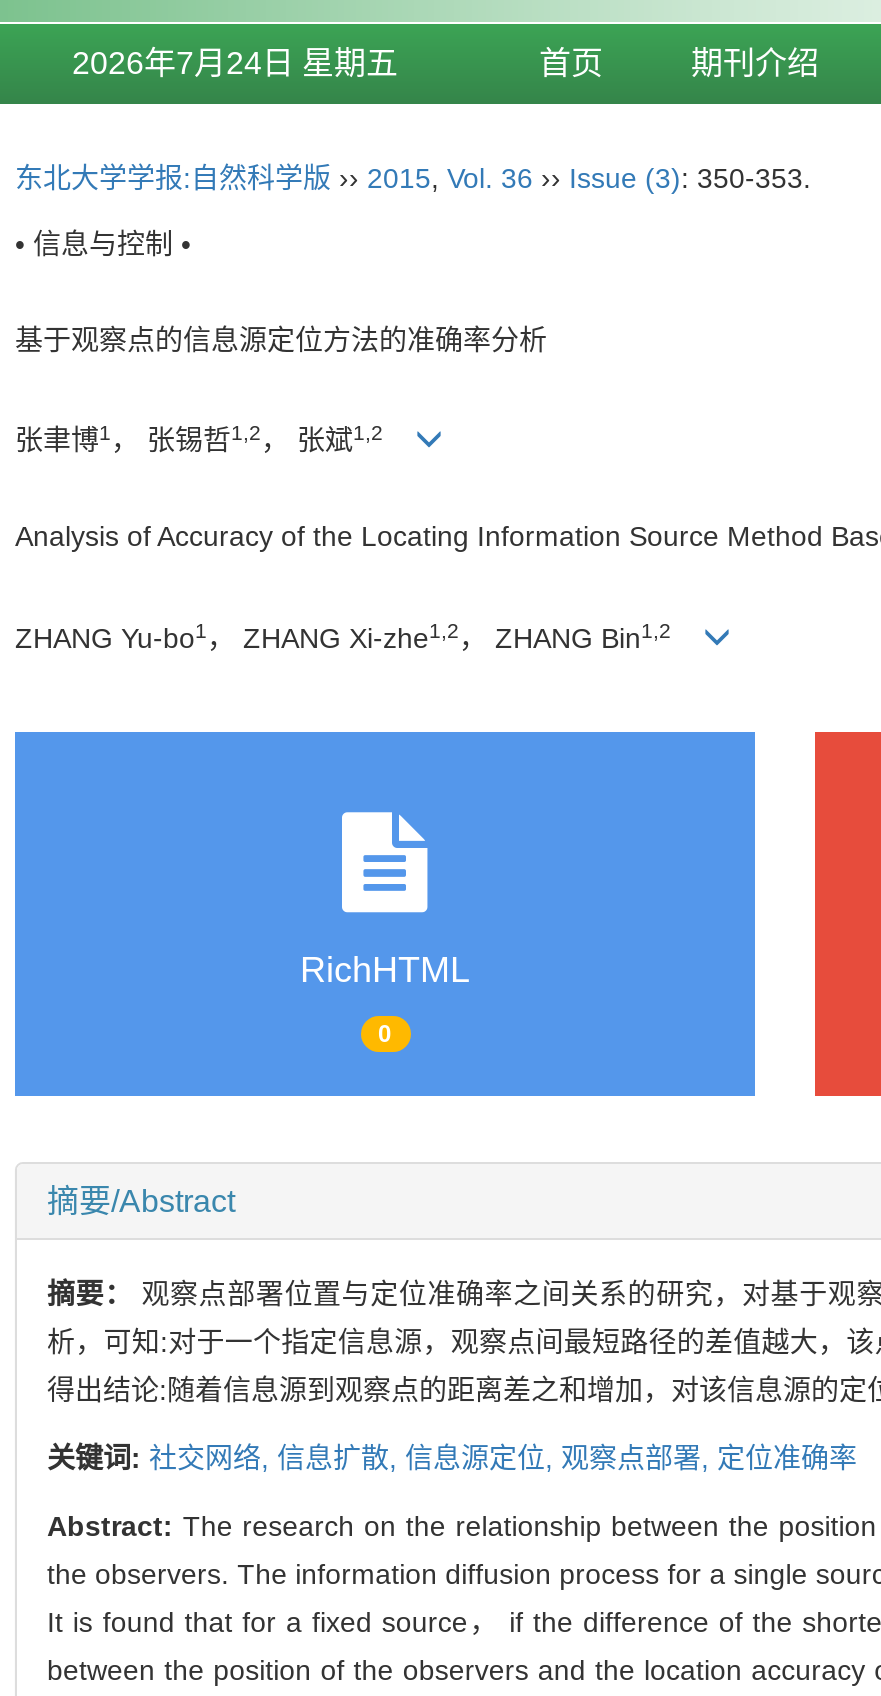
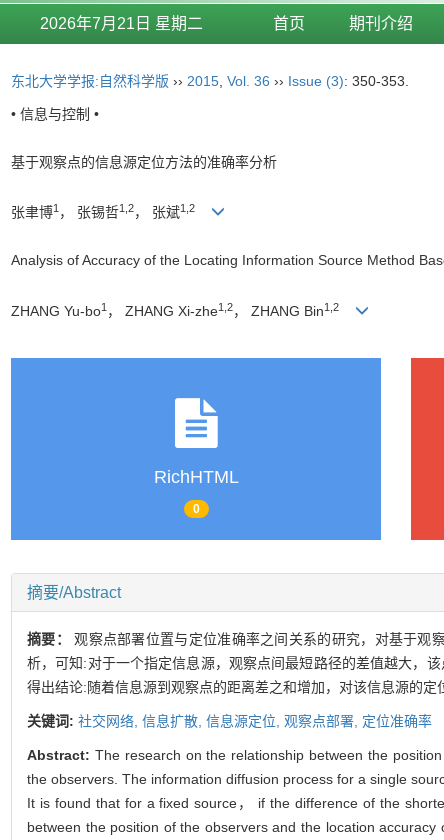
[72,46,398,80] 2026年7月24日 星期五 -> [39,15,202,32] 2026年7月21日 星期二

